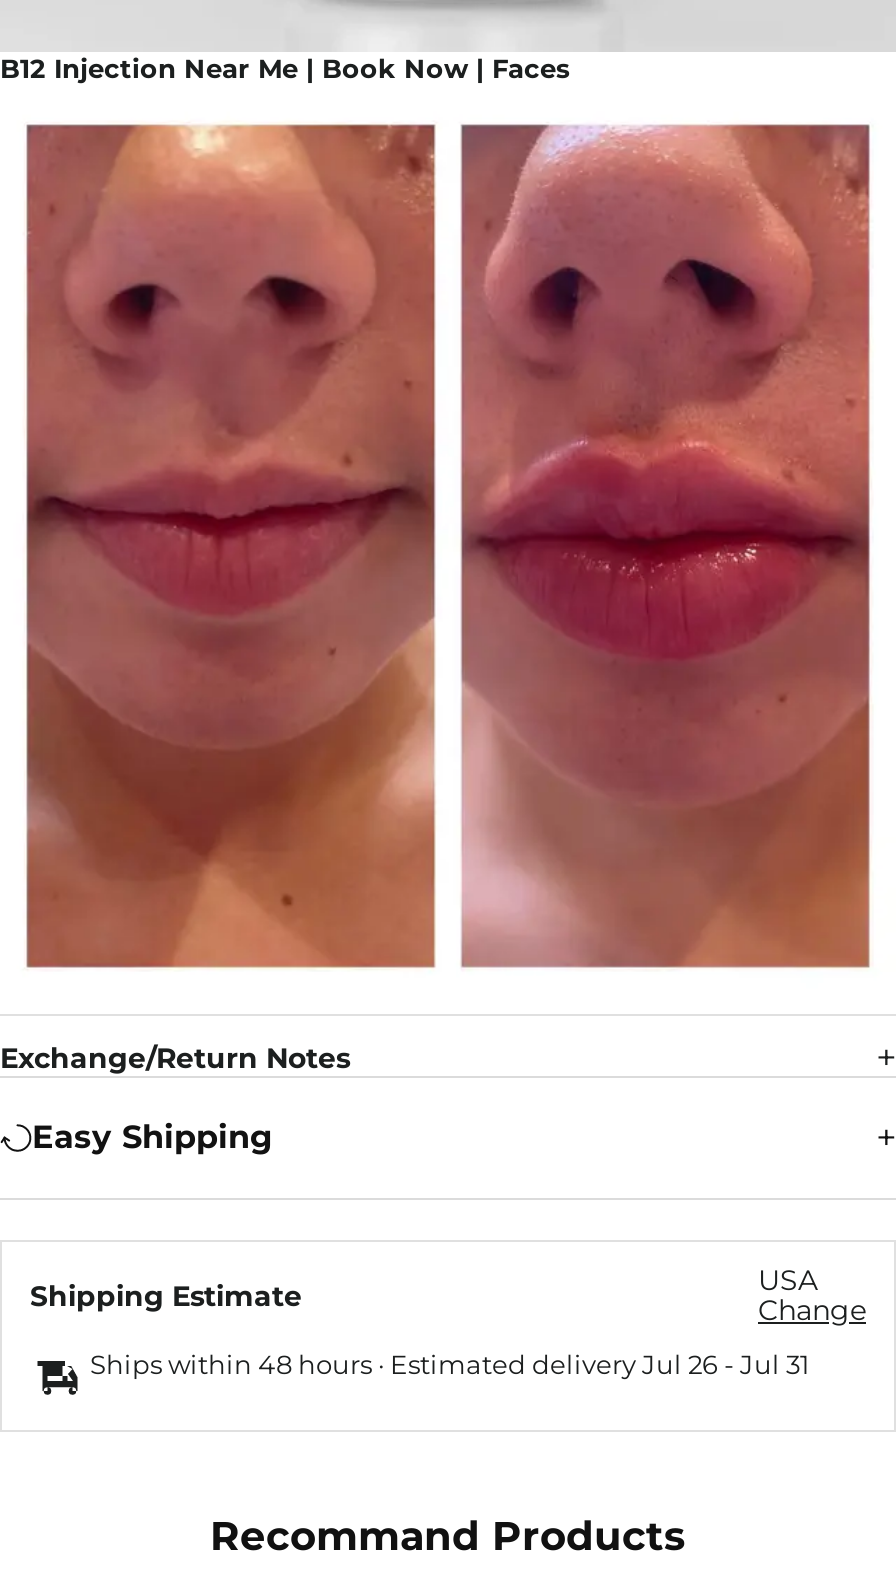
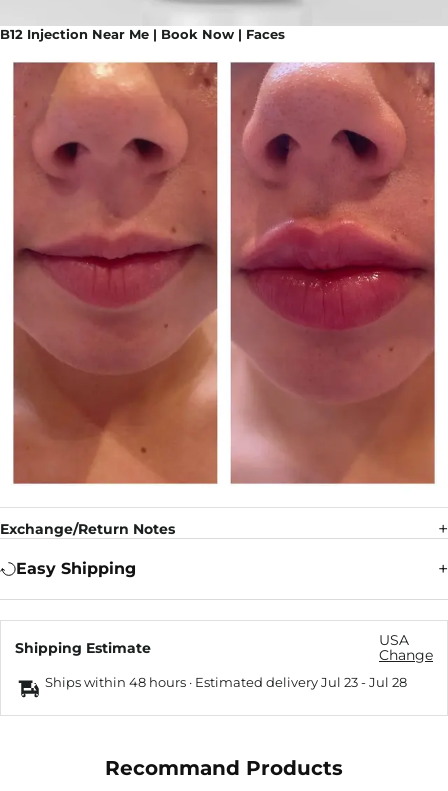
[90,1348,810,1380] Ships within 48 hours · Estimated delivery Jul 26 - Jul 31 -> [45,674,407,690] Ships within 48 hours · Estimated delivery Jul 23 - Jul 28

